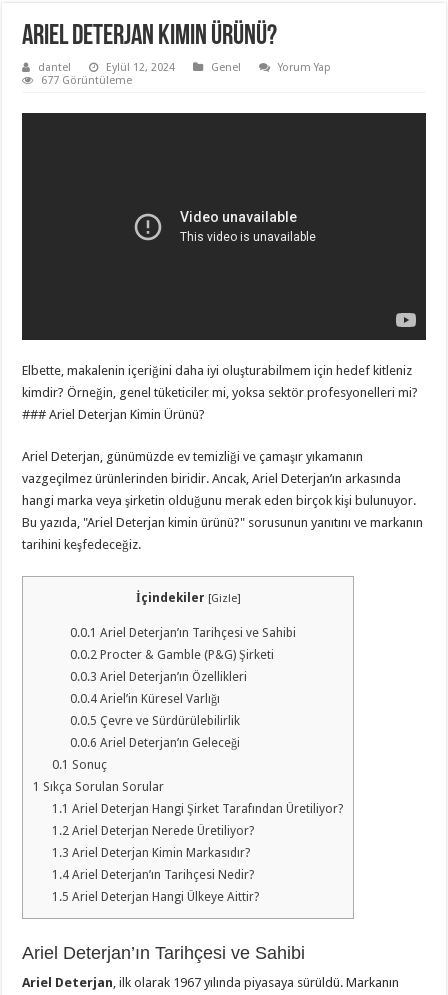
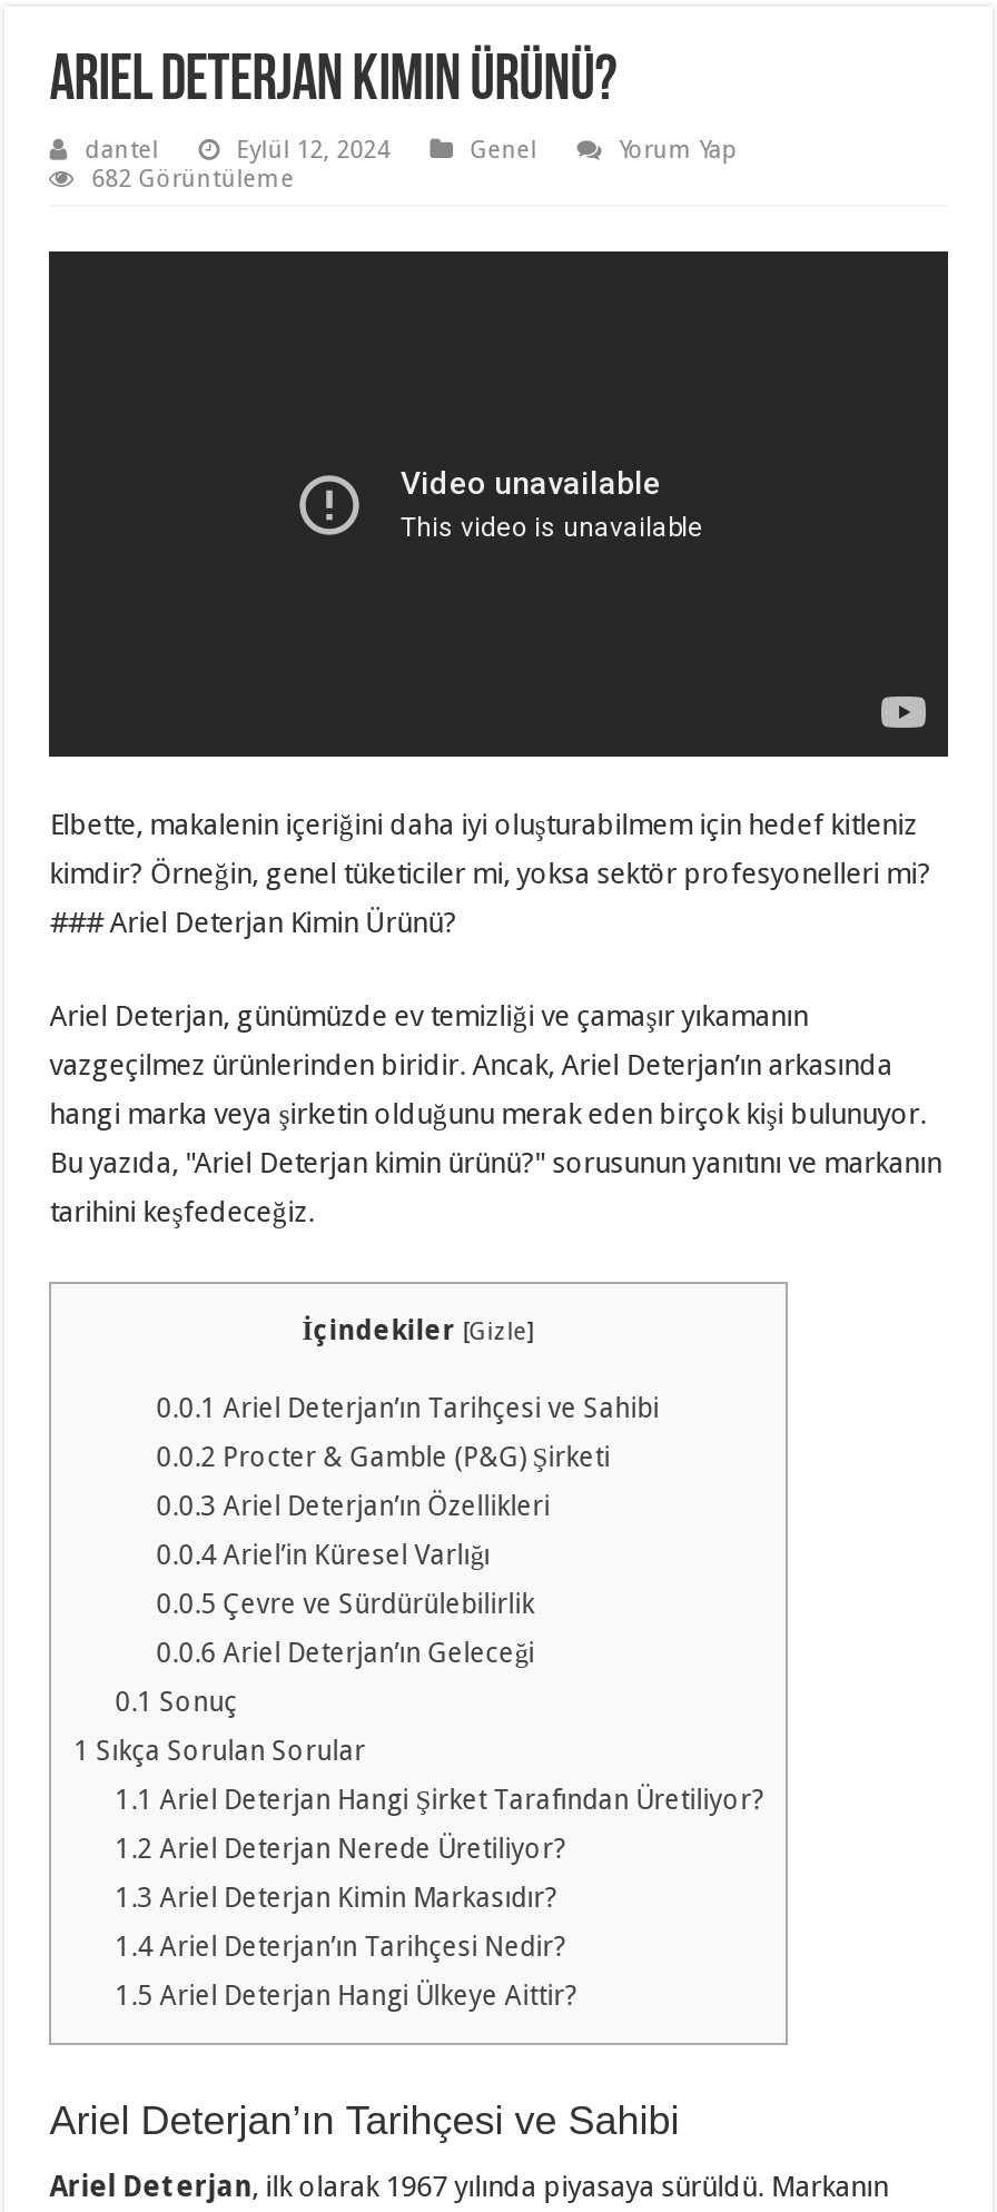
[41,74,132,87] 677 Görüntüleme -> [92,164,294,193] 682 Görüntüleme

